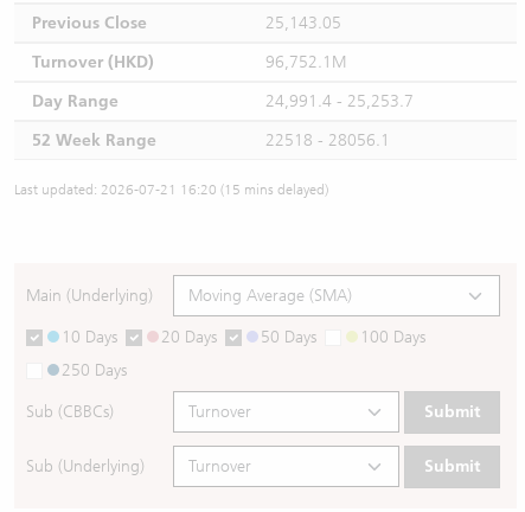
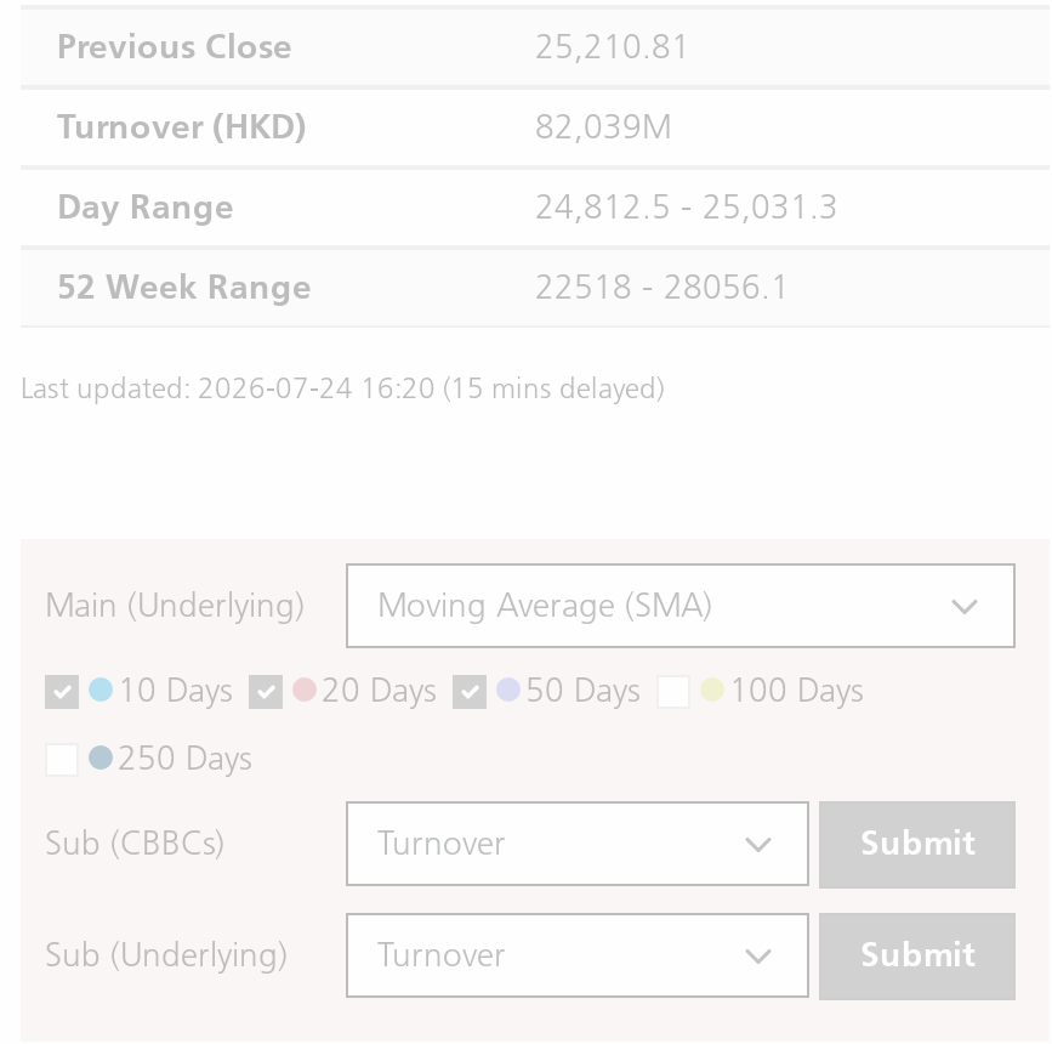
[265,13,341,33] 25,143.05 -> [535,27,690,68] 25,210.81
[265,52,346,72] 96,752.1M -> [535,107,671,148] 82,039M
[265,91,414,111] 24,991.4 - 25,253.7 -> [535,187,838,228] 24,812.5 - 25,031.3
[14,181,328,198] Last updated: 2026-07-21 16:20 (15 mins delayed) -> [21,371,664,405] Last updated: 2026-07-24 16:20 (15 mins delayed)

